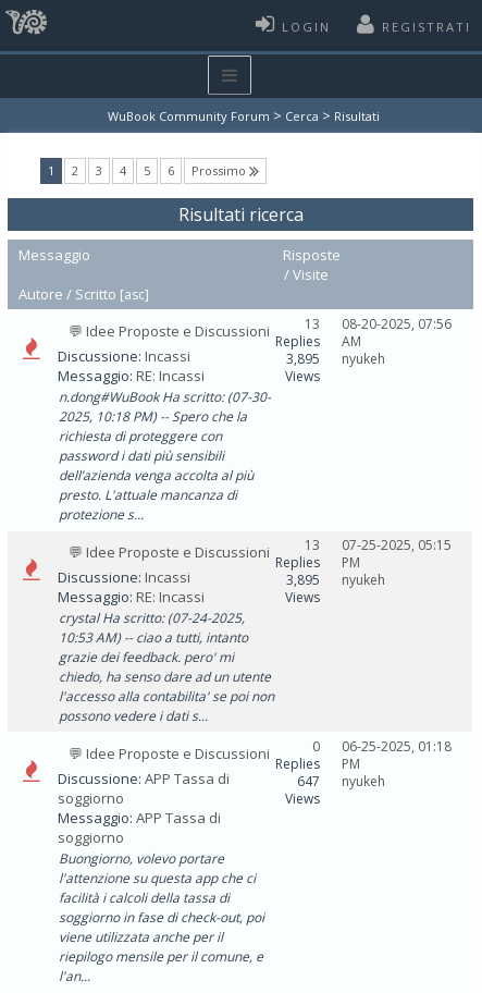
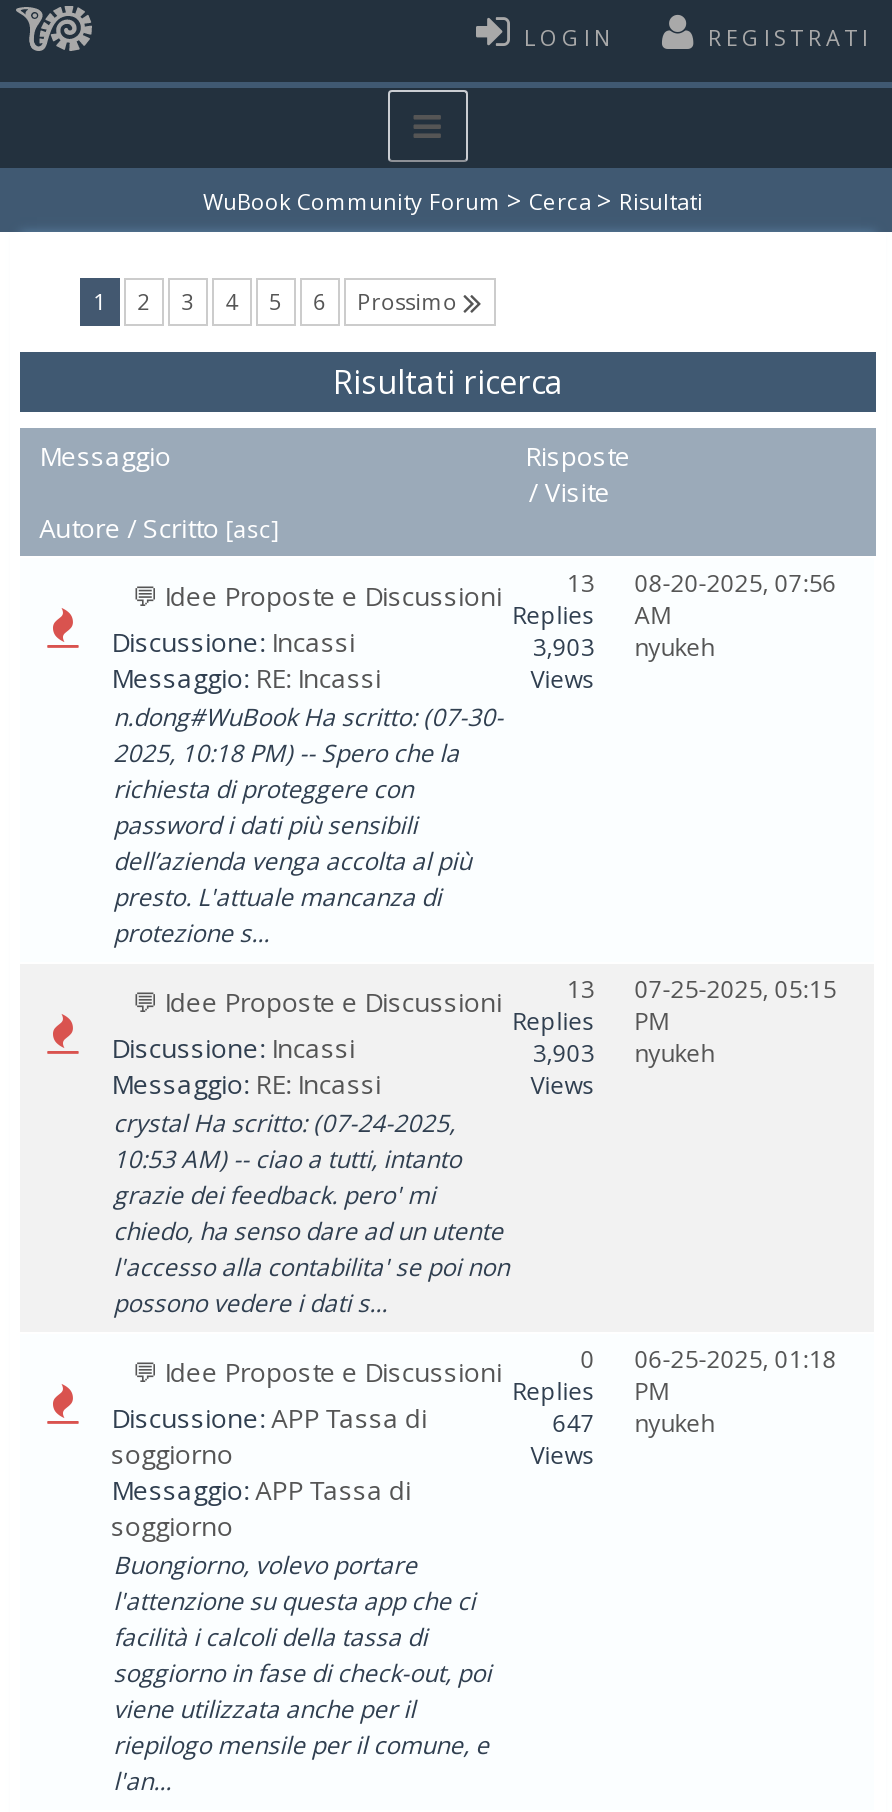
[286,350,385,368] 3,895 nyukeh -> [533,631,715,665] 3,903 nyukeh
[286,571,385,589] 3,895 nyukeh -> [533,1037,715,1071] 3,903 nyukeh

